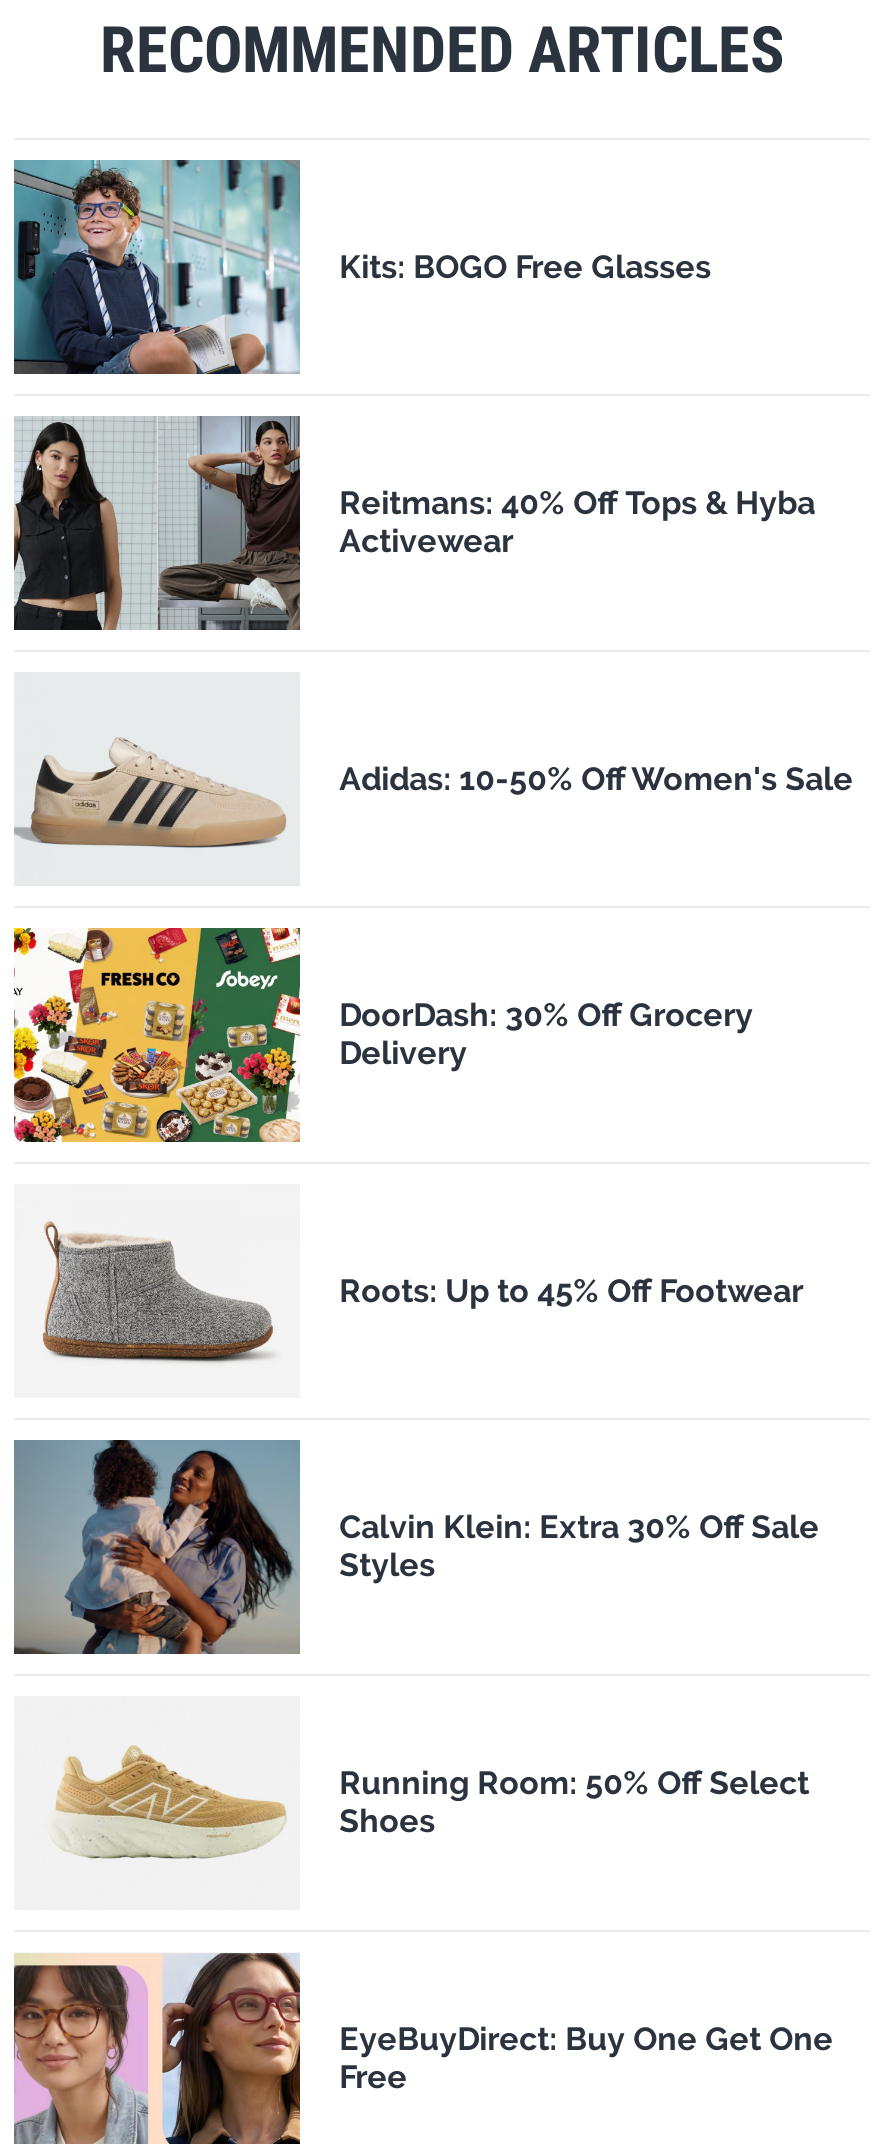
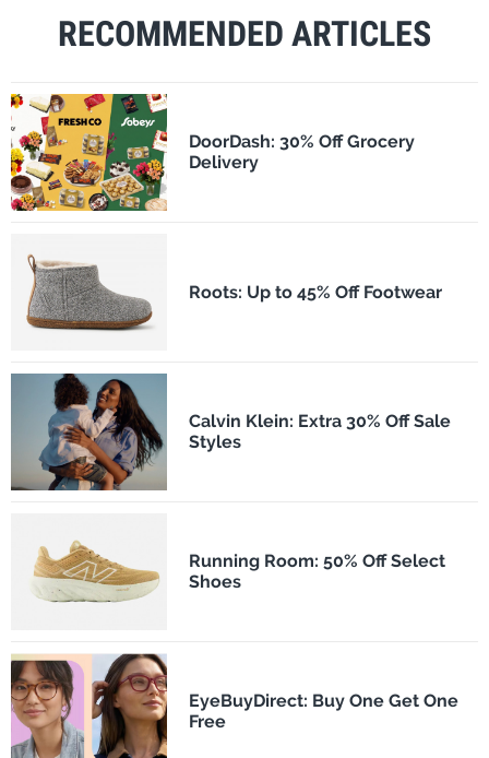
[12,158,711,376] [image] | Kits: BOGO Free Glasses -> none
[12,414,815,632] [image] | Reitmans: 40% Off Tops & Hyba | Activewear -> none
[16,736,853,850] [image] | Adidas: 10-50% Off Women's Sale -> none

